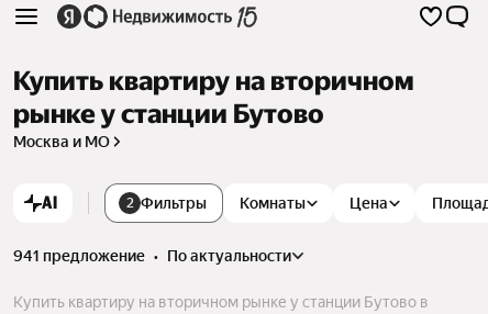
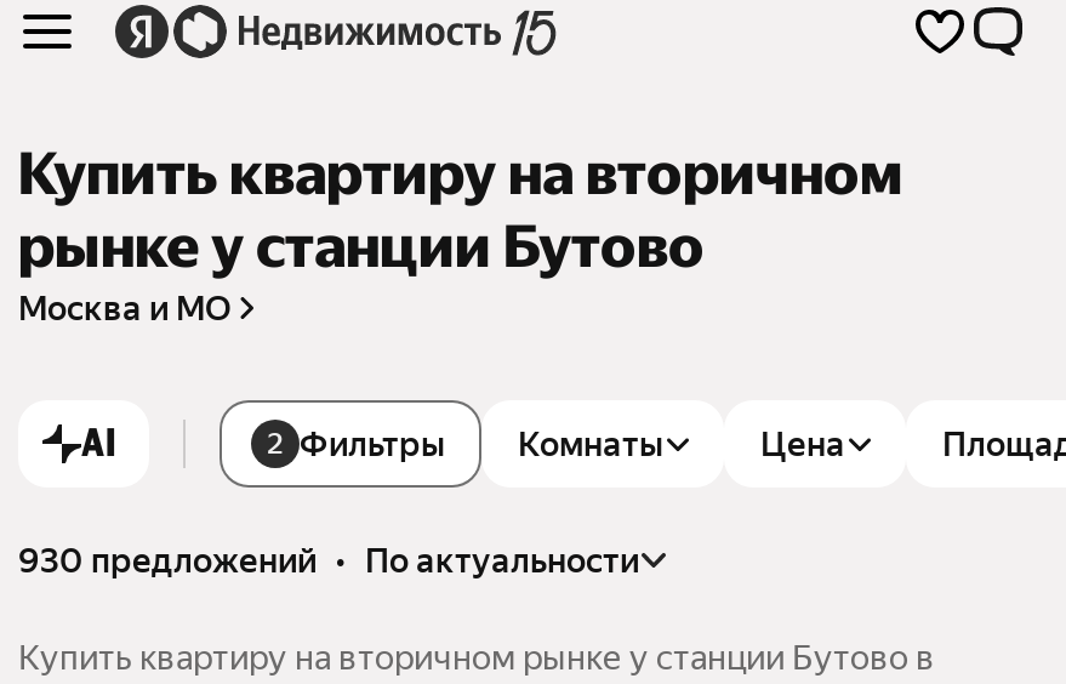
[13,247,291,264] 941 предложение • по актуальности -> [18,540,639,579] 930 предложений • по актуальности

